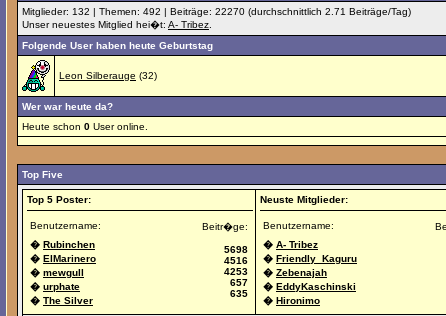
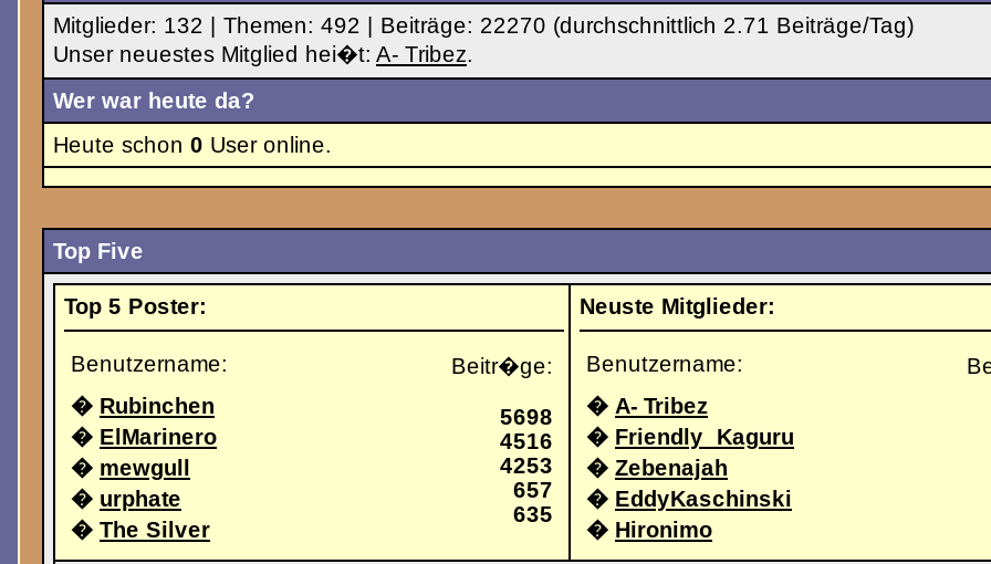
[22,40,213,81] Folgende User haben heute Geburtstag | Leon Silberauge (32) -> none

